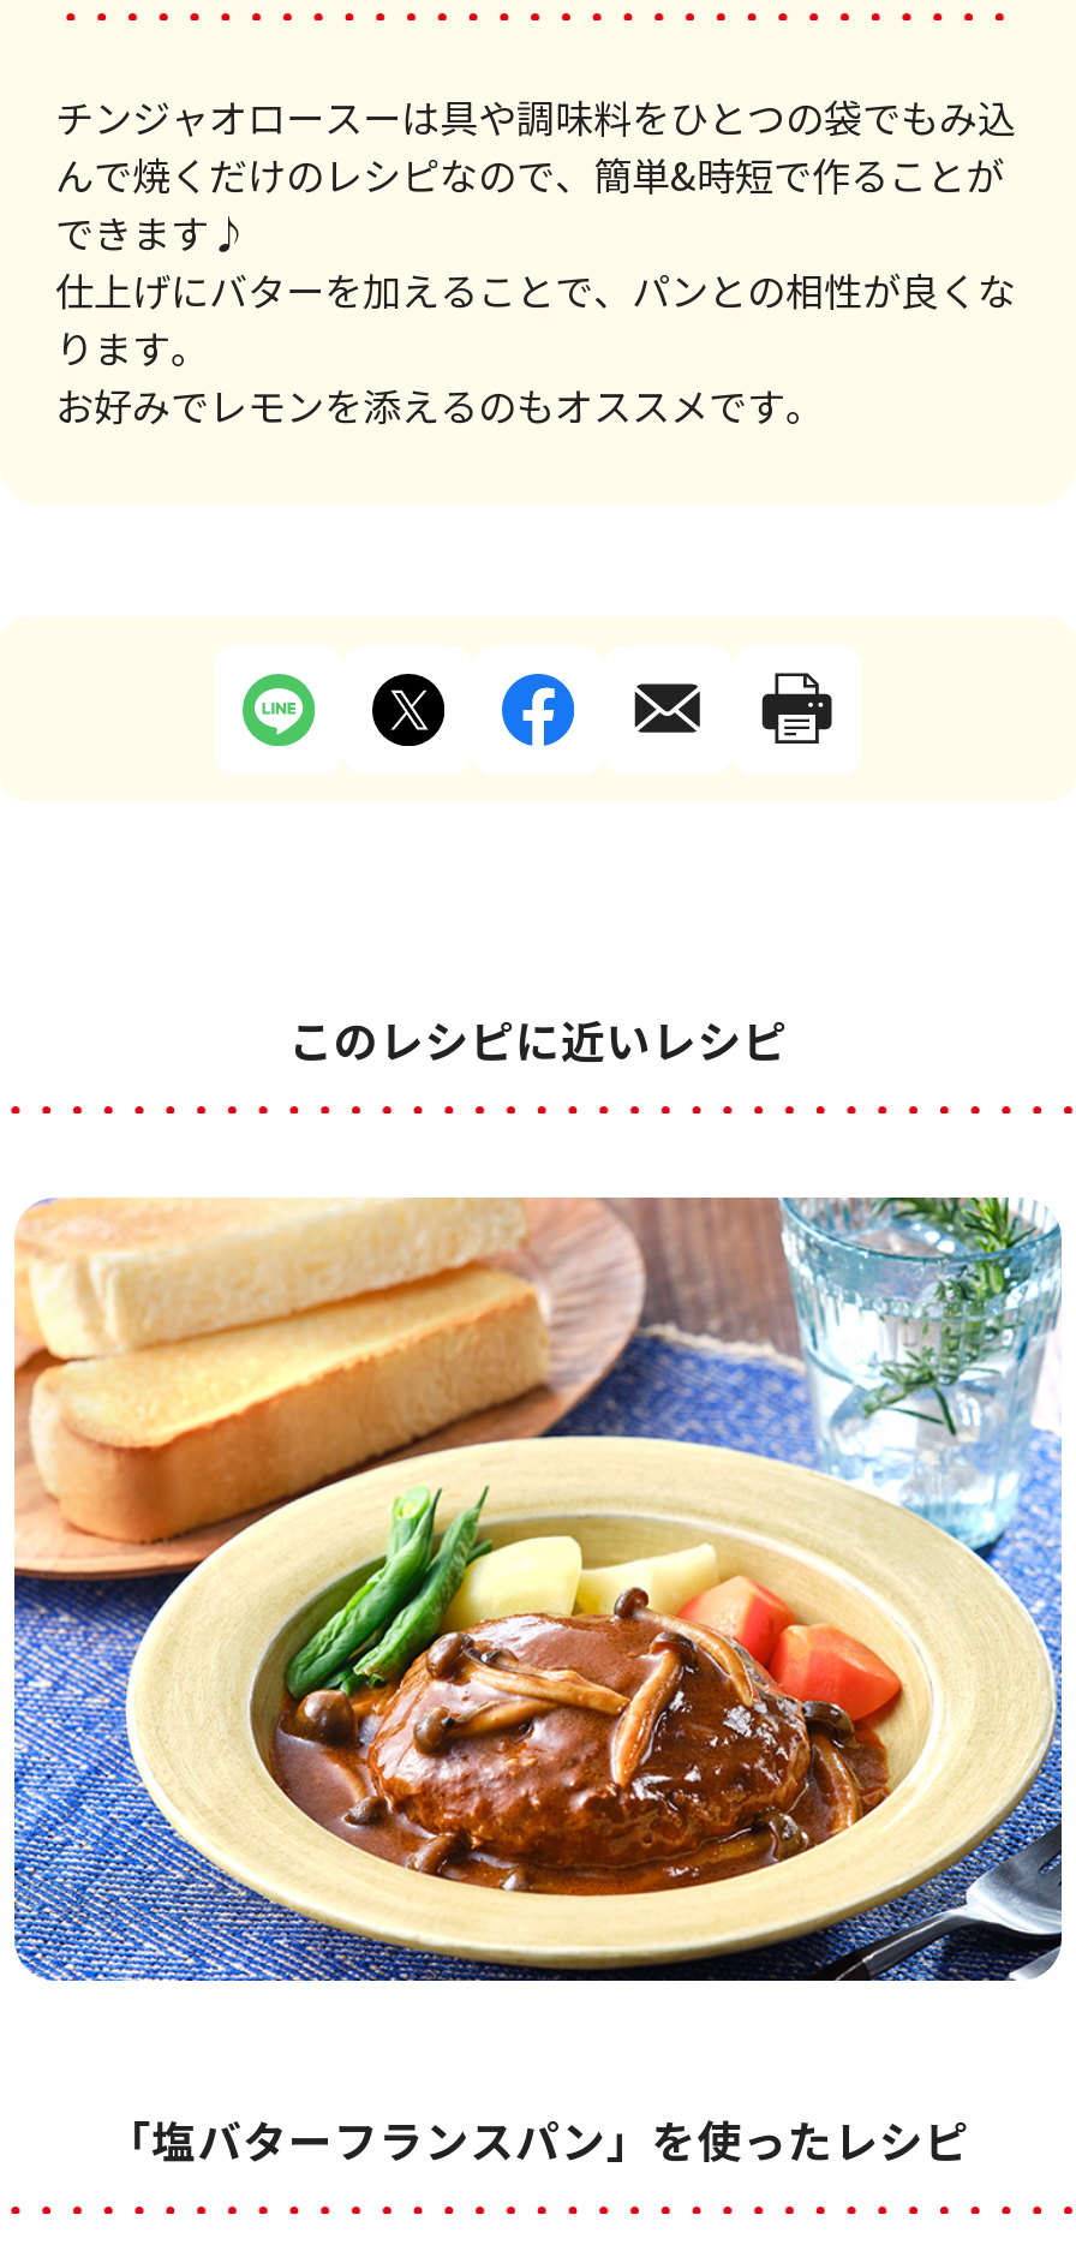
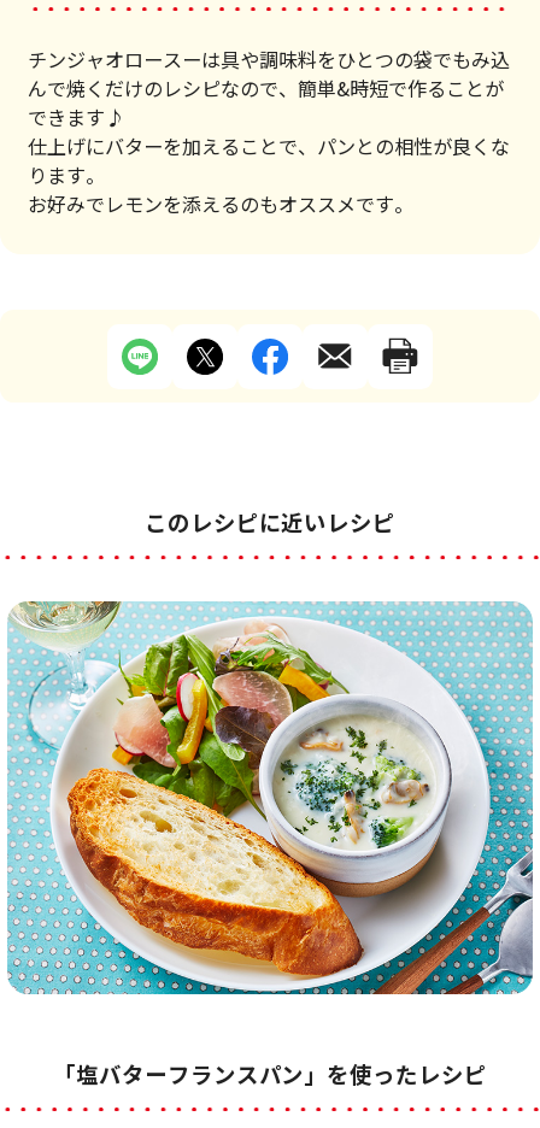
[12,1195,1062,1983] [image] -> [6,600,534,995] [image]

